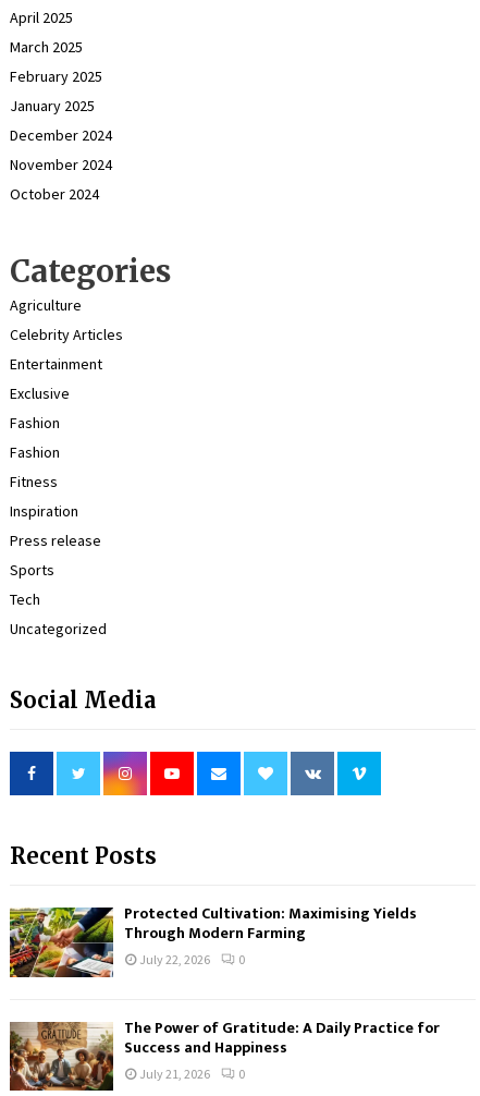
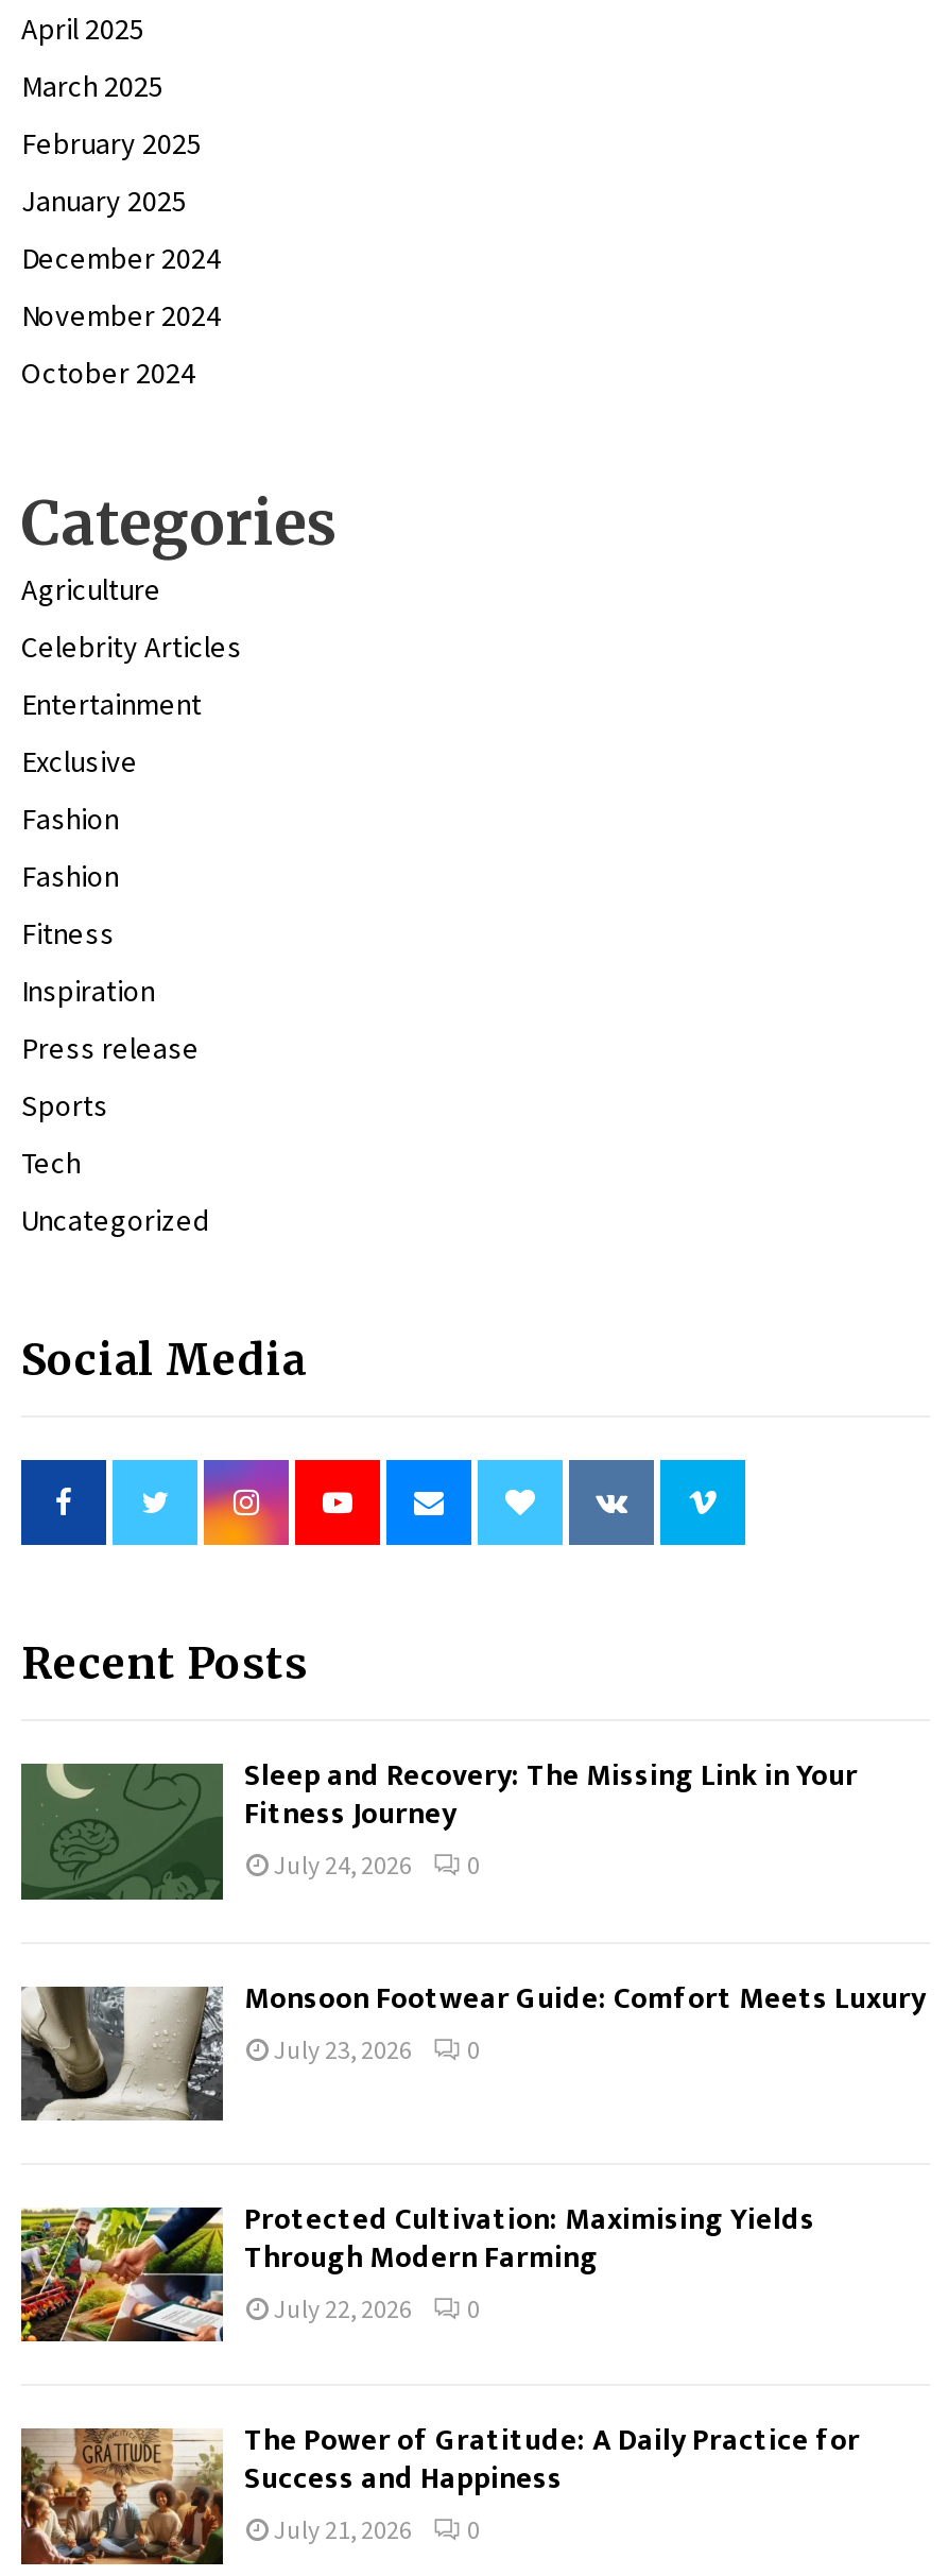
none -> [19,1752,926,2065] [image] | Sleep and Recovery: The Missing Link in Your | Fitness Journey | July 24, 2026 | 0 | Monsoon Footwear Guide: Comfort Meets Luxury | July 23, 2026 | 0
none -> [19,1987,225,2123] [image]

